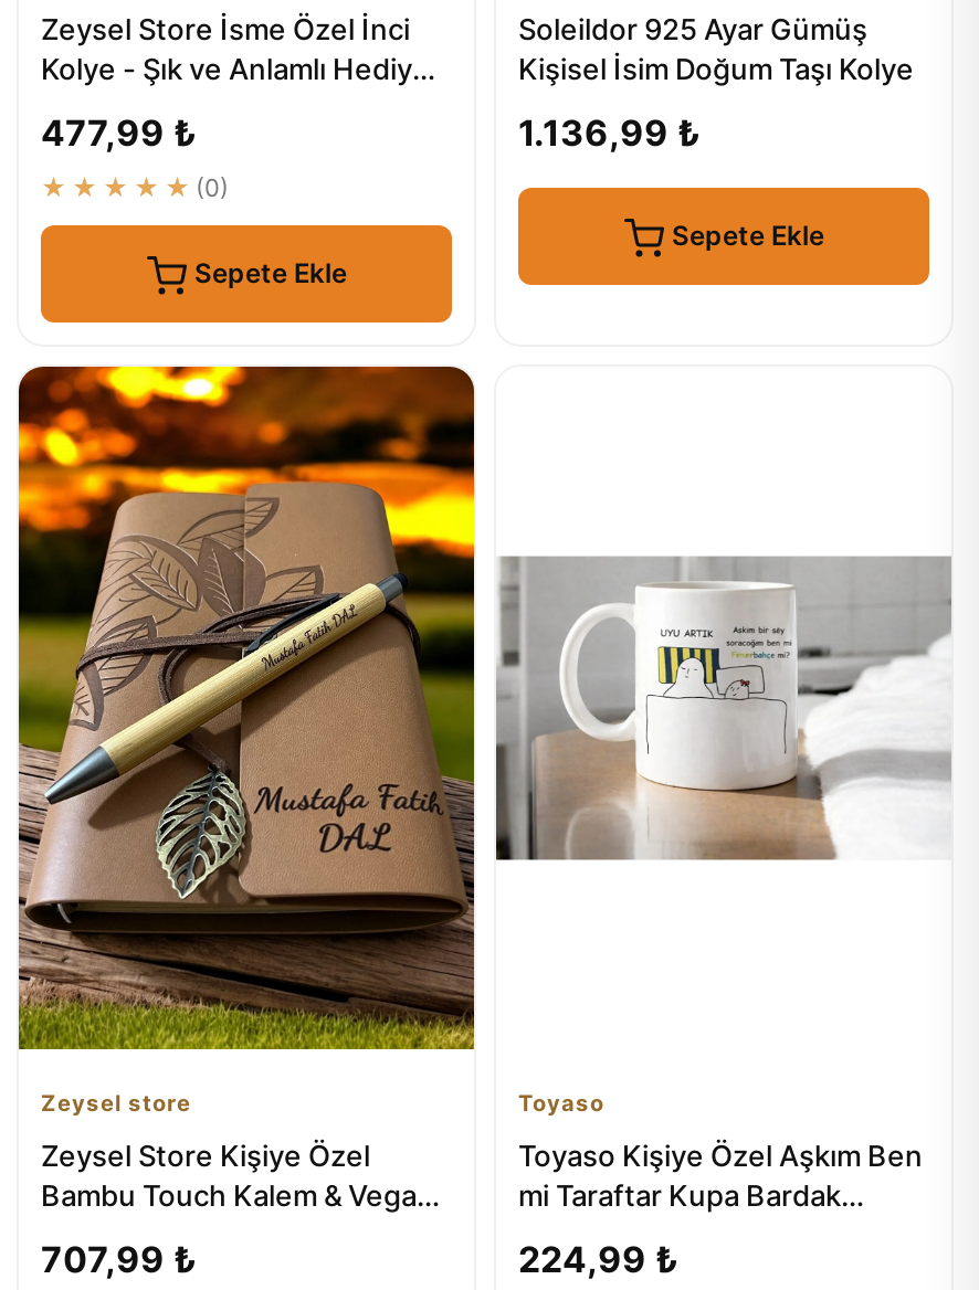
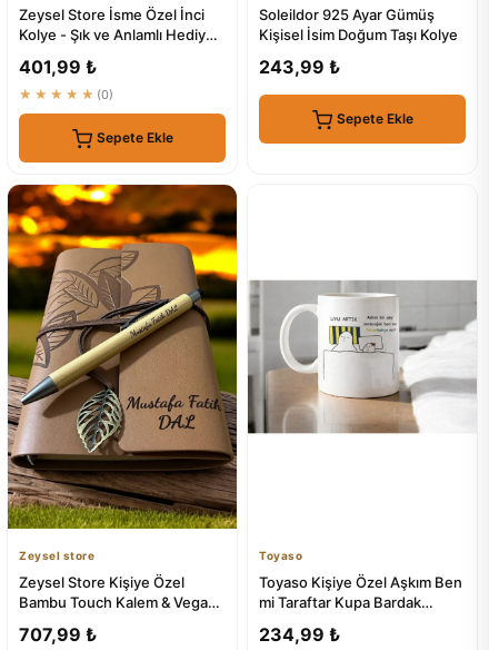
[41,110,196,154] 477,99 ₺ -> [19,55,97,78] 401,99 ₺
[518,110,699,154] 1.136,99 ₺ -> [259,55,340,78] 243,99 ₺
[518,1236,677,1281] 224,99 ₺ -> [259,623,340,645] 234,99 ₺

